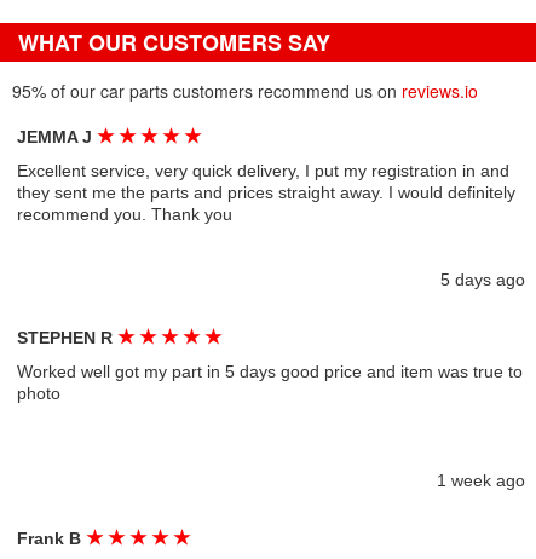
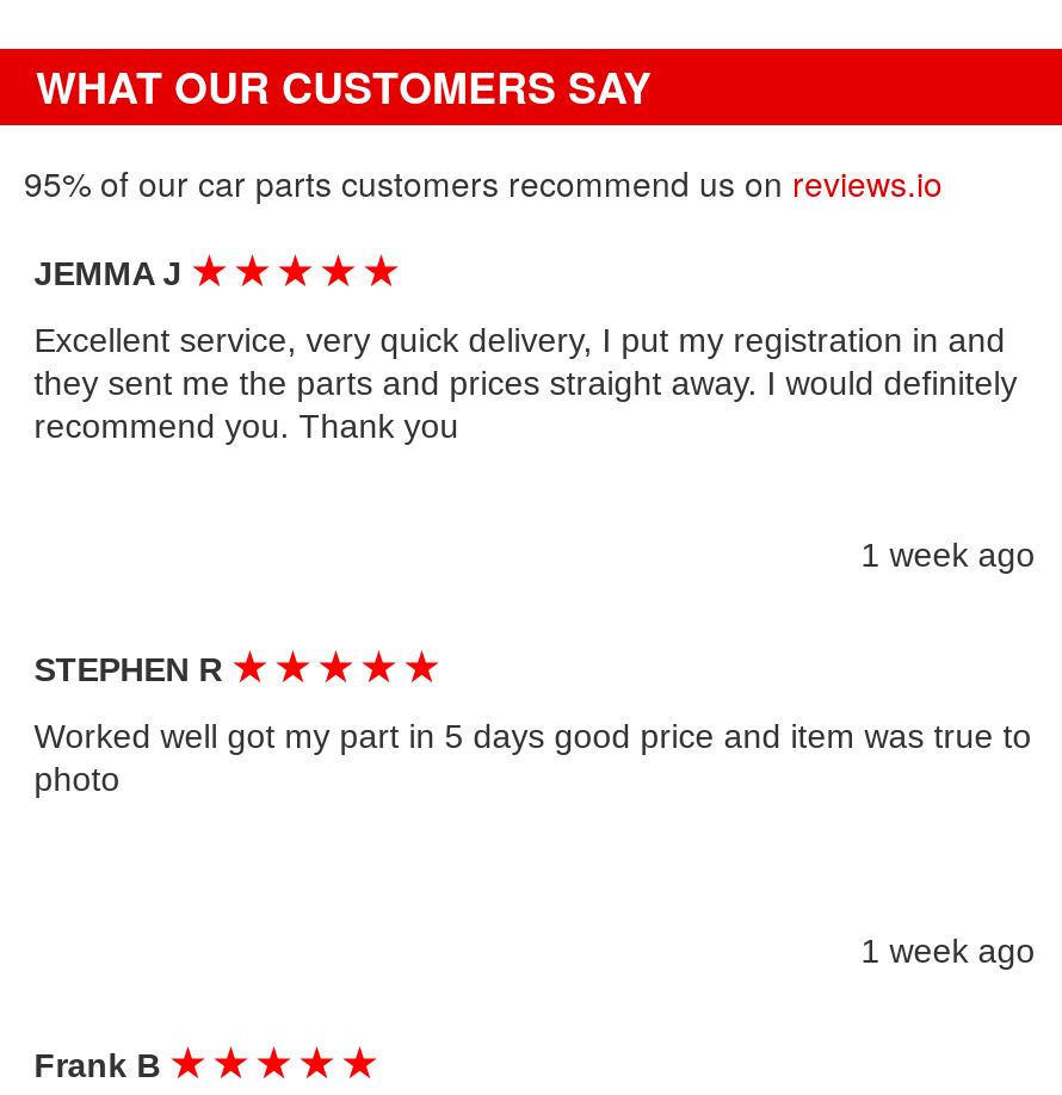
[440,270,525,289] 5 days ago -> [861,536,1035,574] 1 week ago

